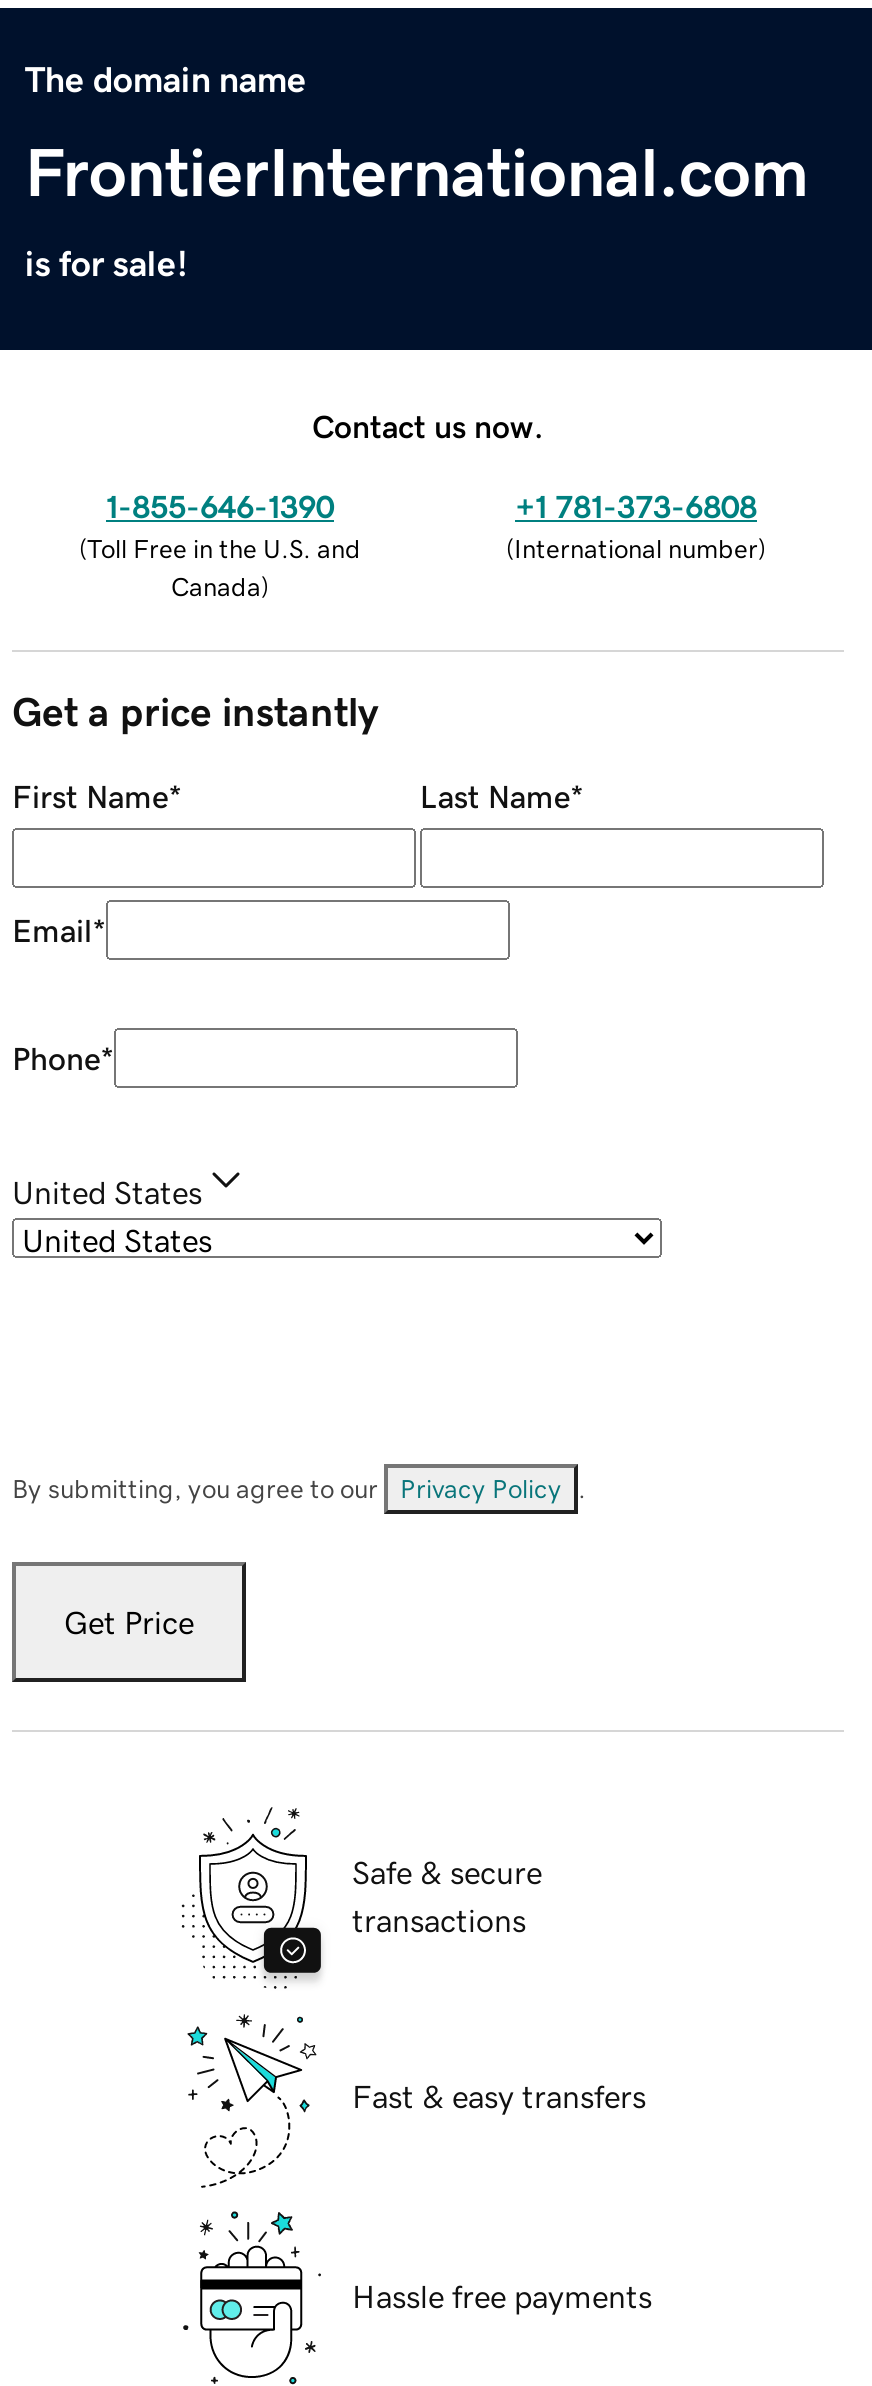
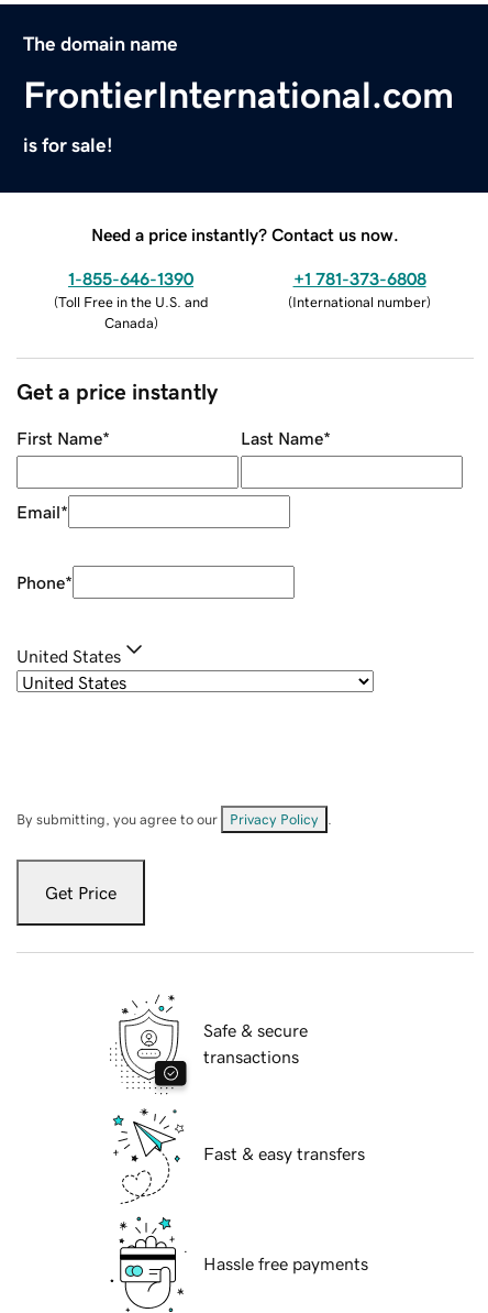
[312,409,544,441] Contact us now. -> [91,225,399,243] Need a price instantly? Contact us now.

